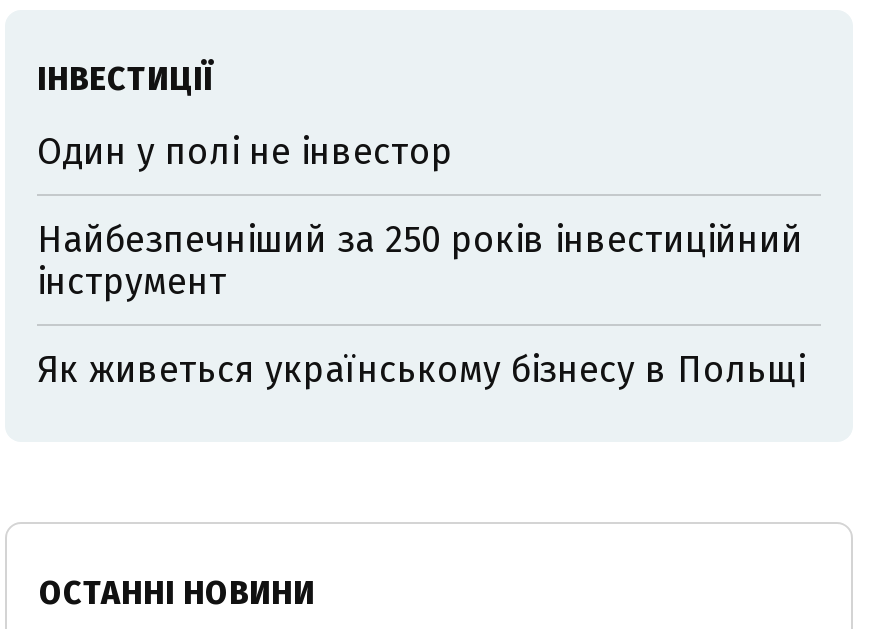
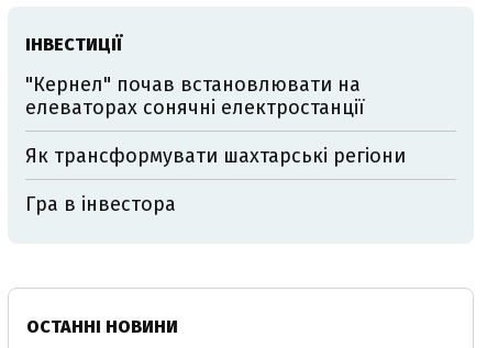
[37,131,453,175] Один у полі не інвестор -> [25,73,365,120] "Кернел" почав встановлювати на | елеваторах сонячні електростанції
[37,219,803,305] Найбезпечніший за 250 років інвестиційний | інструмент -> [25,144,406,169] Як трансформувати шахтарські регіони
[37,349,805,393] Як живеться українському бізнесу в Польщі -> [25,193,176,217] Гра в інвестора

